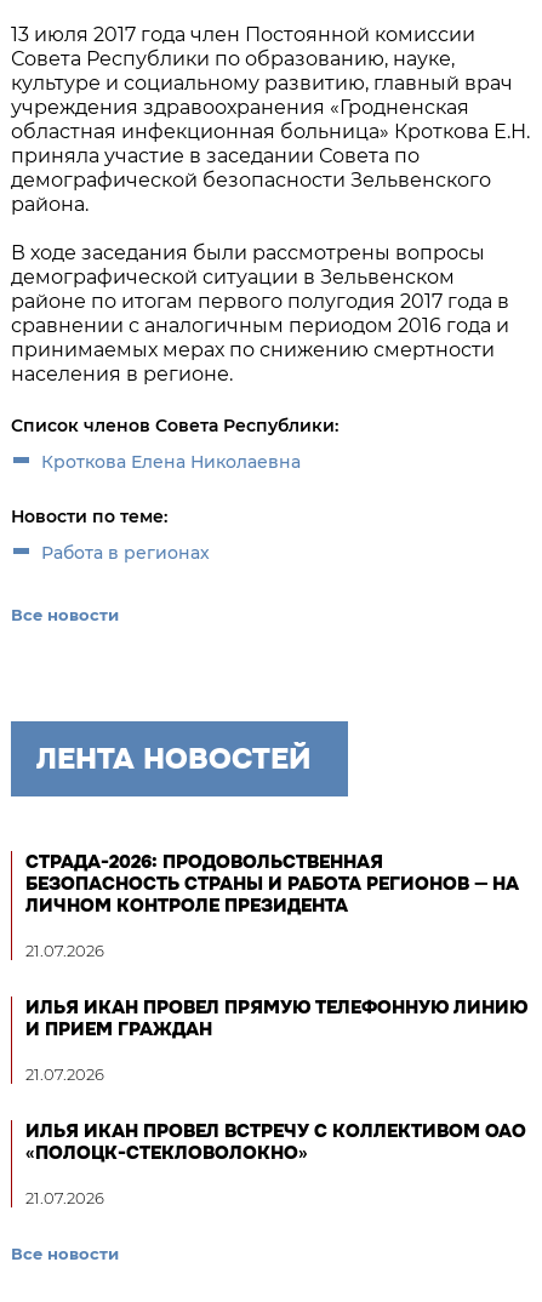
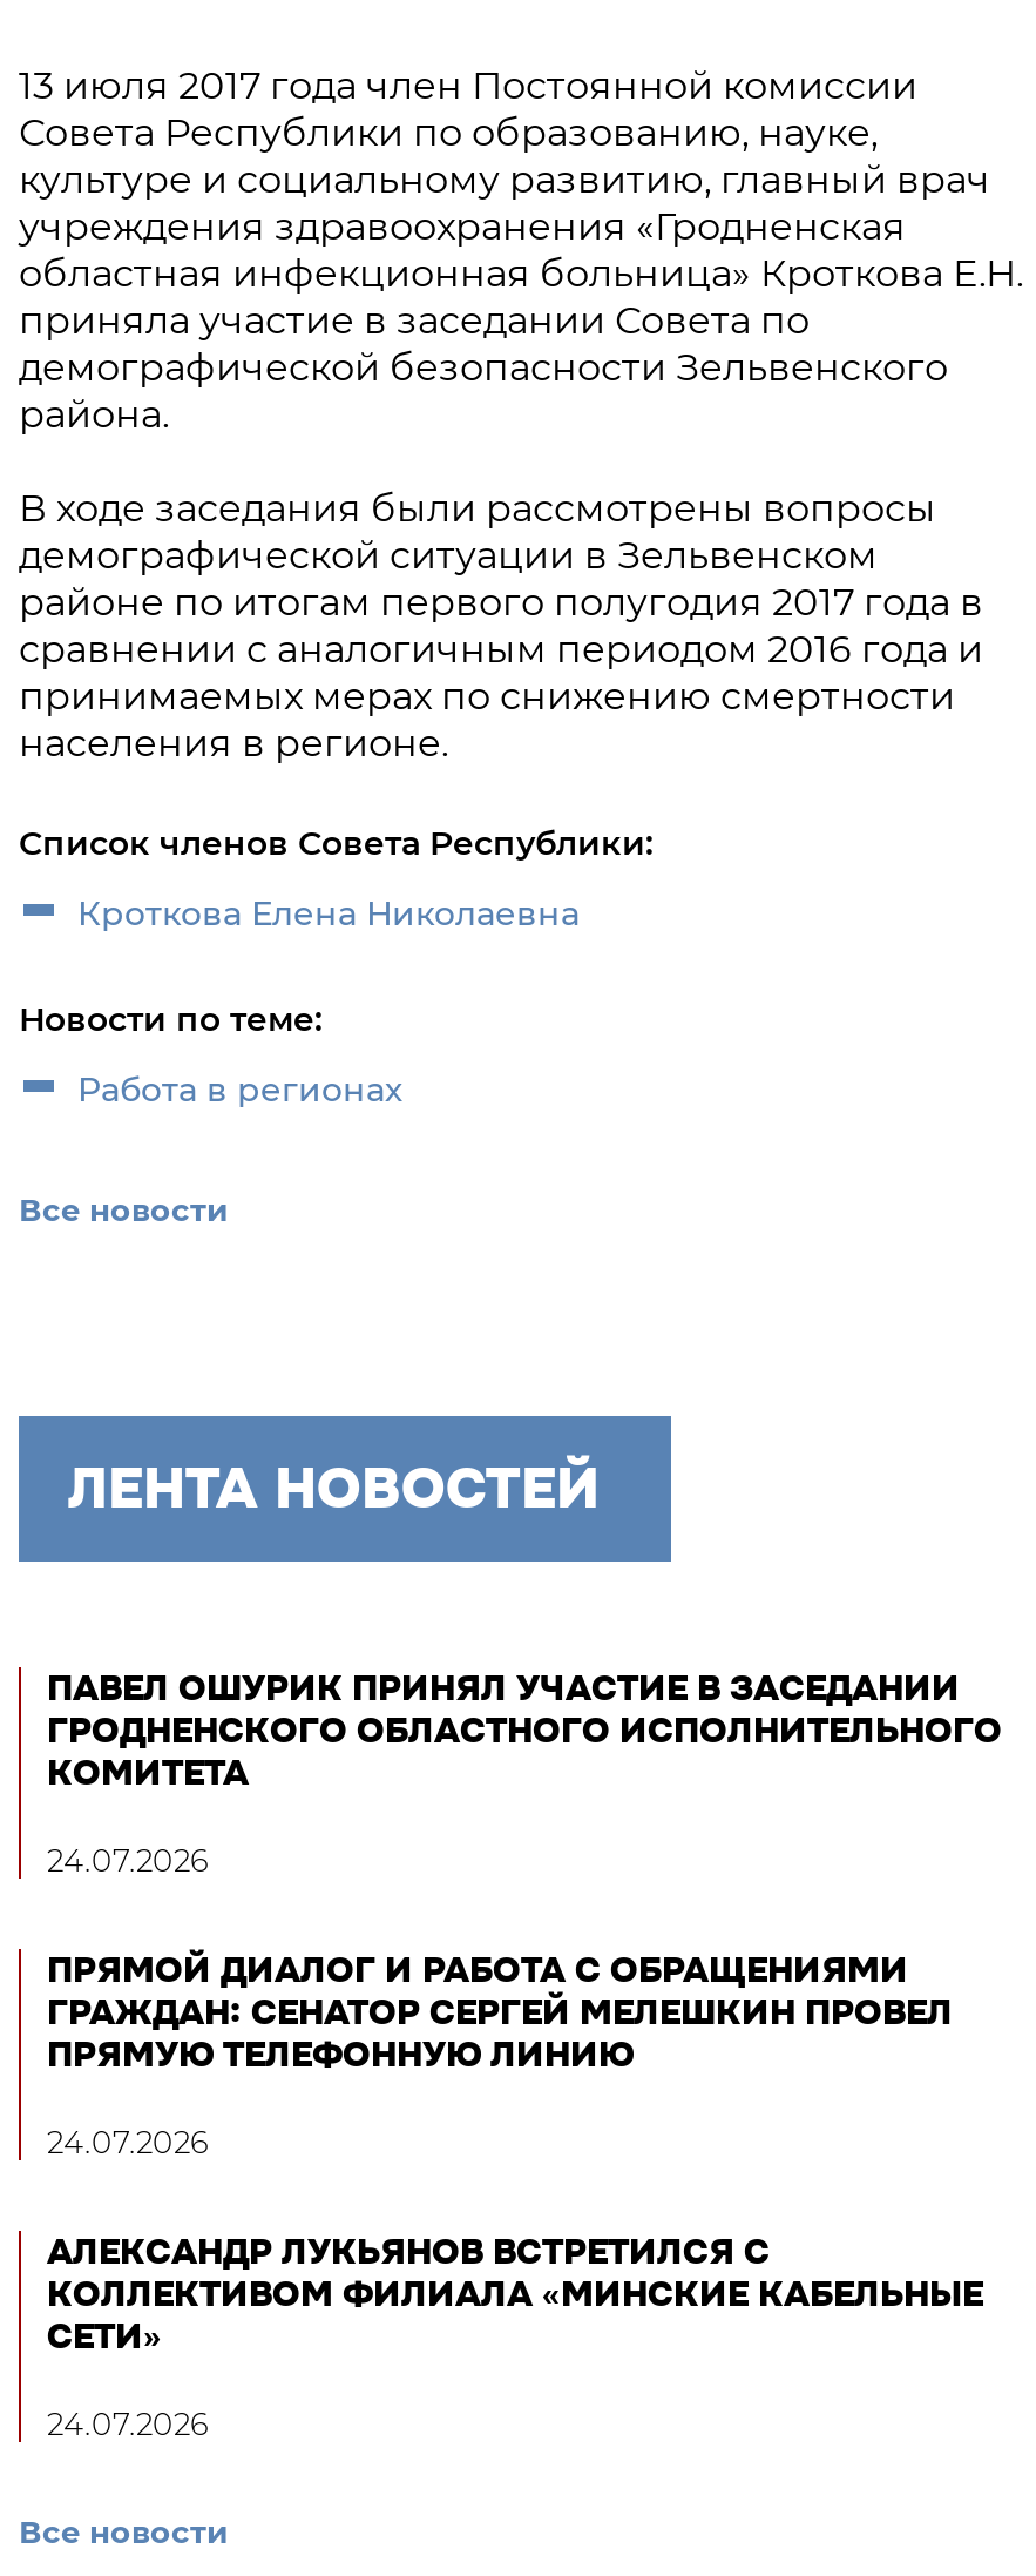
[25,850,519,918] СТРАДА-2026: ПРОДОВОЛЬСТВЕННАЯ | БЕЗОПАСНОСТЬ СТРАНЫ И РАБОТА РЕГИОНОВ — НА | ЛИЧНОМ КОНТРОЛЕ ПРЕЗИДЕНТА -> [47,1665,1002,1796] ПАВЕЛ ОШУРИК ПРИНЯЛ УЧАСТИЕ В ЗАСЕДАНИИ | ГРОДНЕНСКОГО ОБЛАСТНОГО ИСПОЛНИТЕЛЬНОГО | КОМИТЕТА
[25,941,104,960] 21.07.2026 -> [47,1841,209,1879] 24.07.2026
[25,995,527,1041] ИЛЬЯ ИКАН ПРОВЕЛ ПРЯМУЮ ТЕЛЕФОННУЮ ЛИНИЮ | И ПРИЕМ ГРАЖДАН -> [47,1947,953,2078] ПРЯМОЙ ДИАЛОГ И РАБОТА С ОБРАЩЕНИЯМИ | ГРАЖДАН: СЕНАТОР СЕРГЕЙ МЕЛЕШКИН ПРОВЕЛ | ПРЯМУЮ ТЕЛЕФОННУЮ ЛИНИЮ
[25,1064,104,1084] 21.07.2026 -> [47,2123,209,2160] 24.07.2026
[25,1119,526,1165] ИЛЬЯ ИКАН ПРОВЕЛ ВСТРЕЧУ С КОЛЛЕКТИВОМ ОАО | «ПОЛОЦК-СТЕКЛОВОЛОКНО» -> [47,2228,983,2360] АЛЕКСАНДР ЛУКЬЯНОВ ВСТРЕТИЛСЯ С | КОЛЛЕКТИВОМ ФИЛИАЛА «МИНСКИЕ КАБЕЛЬНЫЕ | СЕТИ»
[25,1188,104,1207] 21.07.2026 -> [47,2405,209,2442] 24.07.2026

